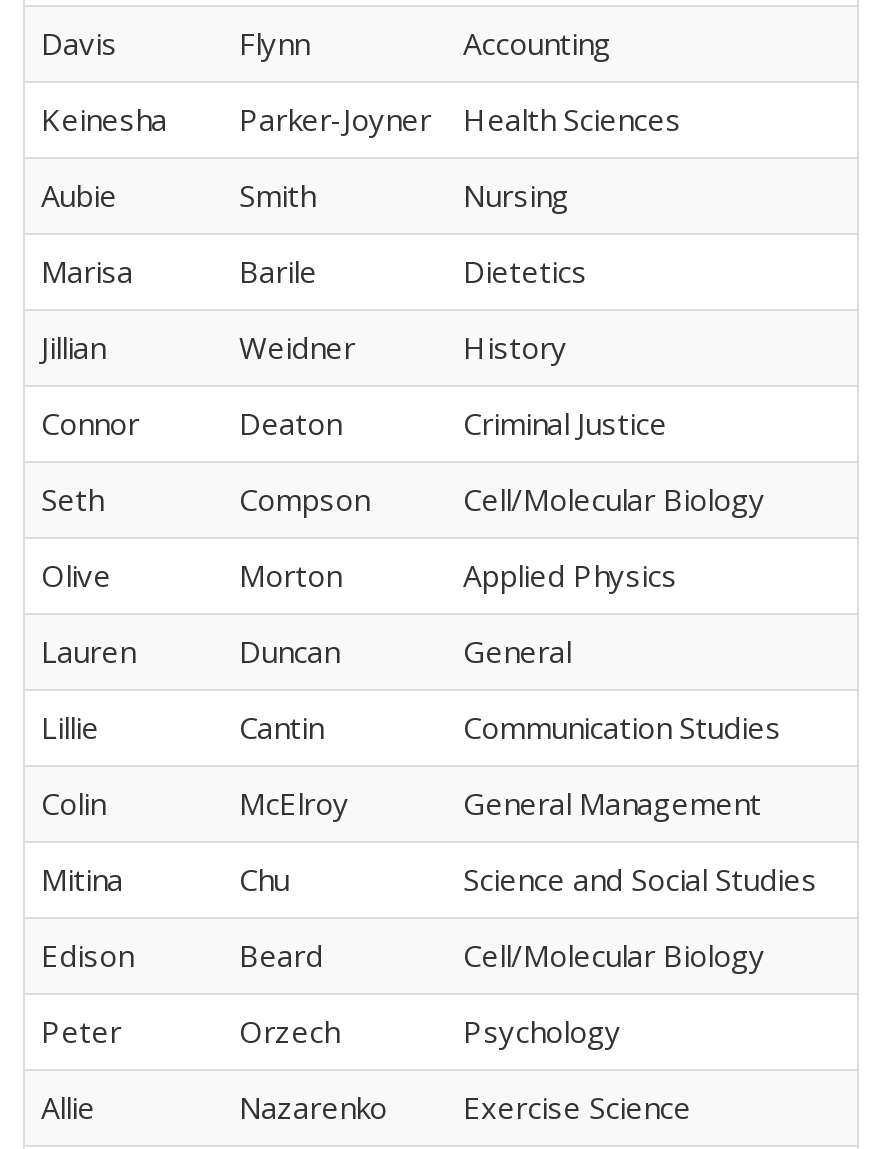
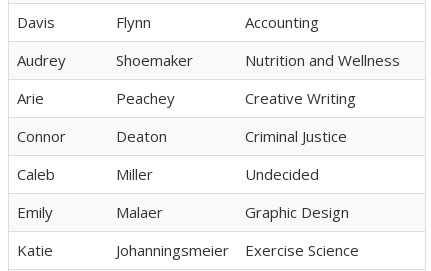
[41,98,681,366] Keinesha | Parker-Joyner | Health Sciences | Aubie | Smith | Nursing | Marisa | Barile | Dietetics | Jillian | Weidner | History -> [17,50,400,108] Audrey | Shoemaker | Nutrition and Wellness | Arie | Peachey | Creative Writing
[41,478,817,1126] Seth | Compson | Cell/Molecular Biology | Olive | Morton | Applied Physics | Lauren | Duncan | General | Lillie | Cantin | Communication Studies | Colin | McElroy | General Management | Mitina | Chu | Science and Social Studies | Edison | Beard | Cell/Molecular Biology | Peter | Orzech | Psychology | Allie | Nazarenko -> [17,164,349,260] Caleb | Miller | Undecided | Emily | Malaer | Graphic Design | Katie | Johanningsmeier

